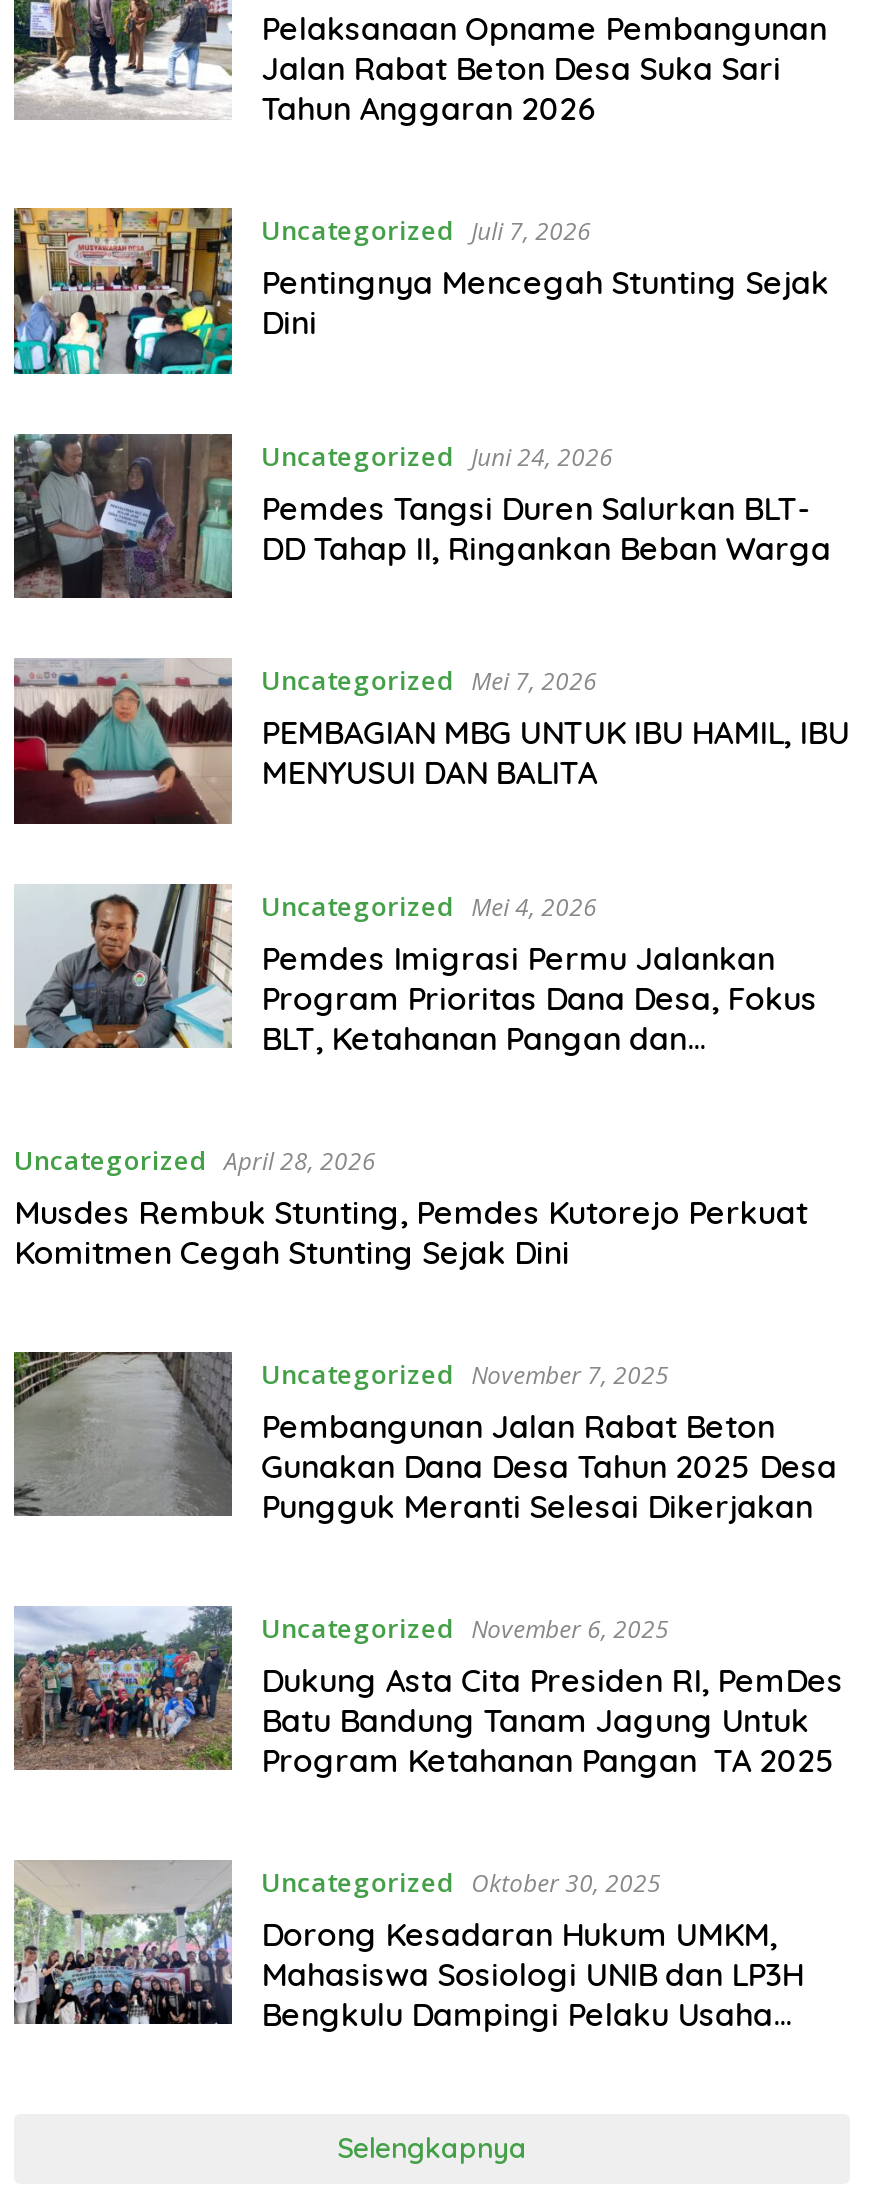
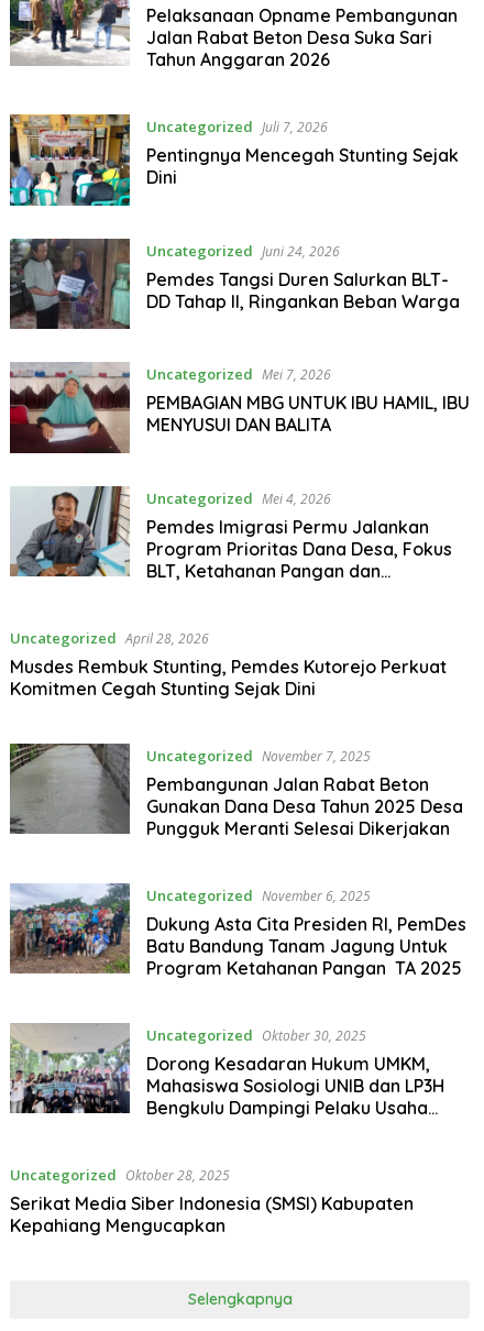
none -> [10,1165,414,1236] Uncategorized Oktober 28, 2025 | Serikat Media Siber Indonesia (SMSI) Kabupaten | Kepahiang Mengucapkan

